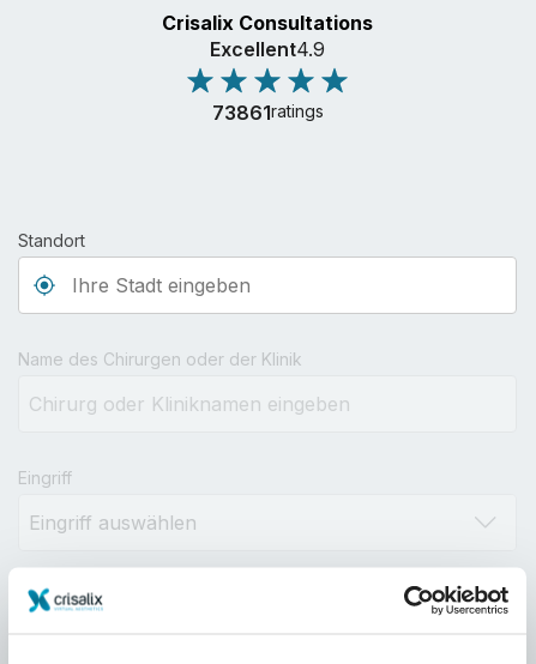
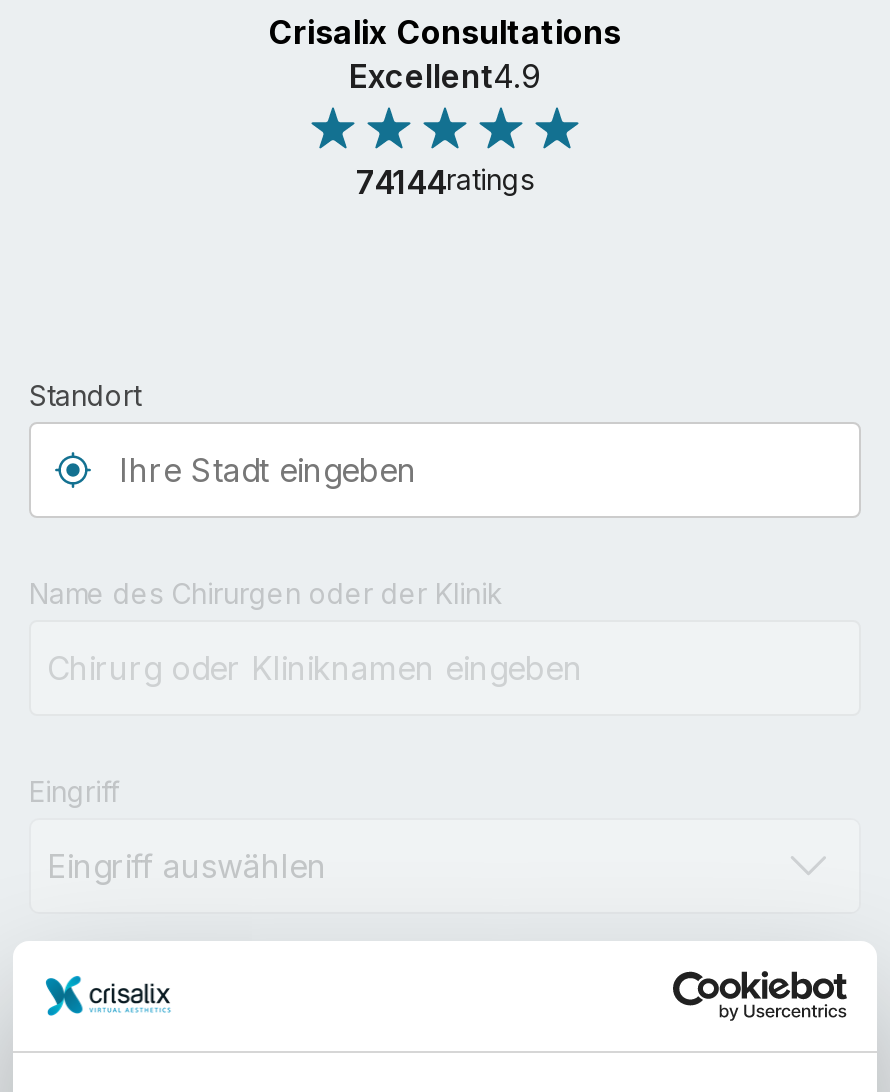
[212,101,323,125] 73861ratings -> [356,162,534,202] 74144ratings

